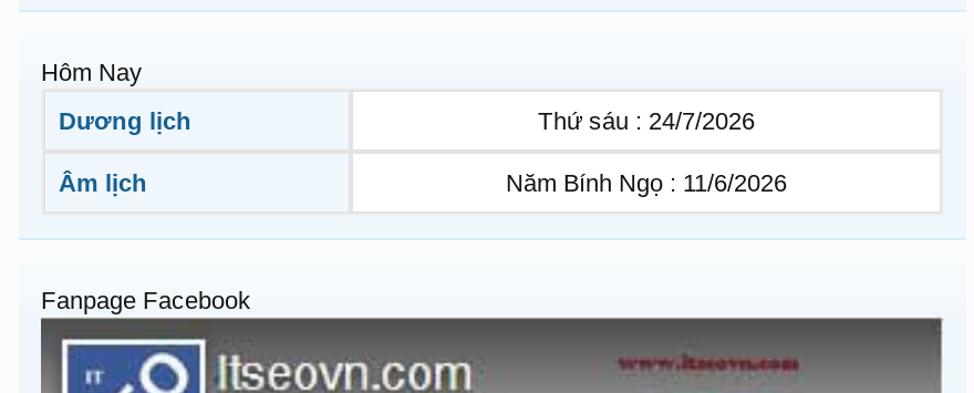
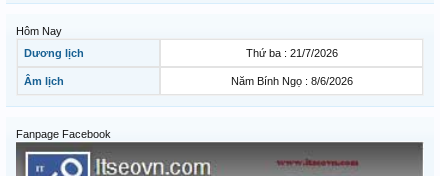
[538,108,755,134] Thứ sáu : 24/7/2026 -> [245,47,337,59] Thứ ba : 21/7/2026
[506,170,787,196] Năm Bính Ngọ : 11/6/2026 -> [230,75,352,87] Năm Bính Ngọ : 8/6/2026

